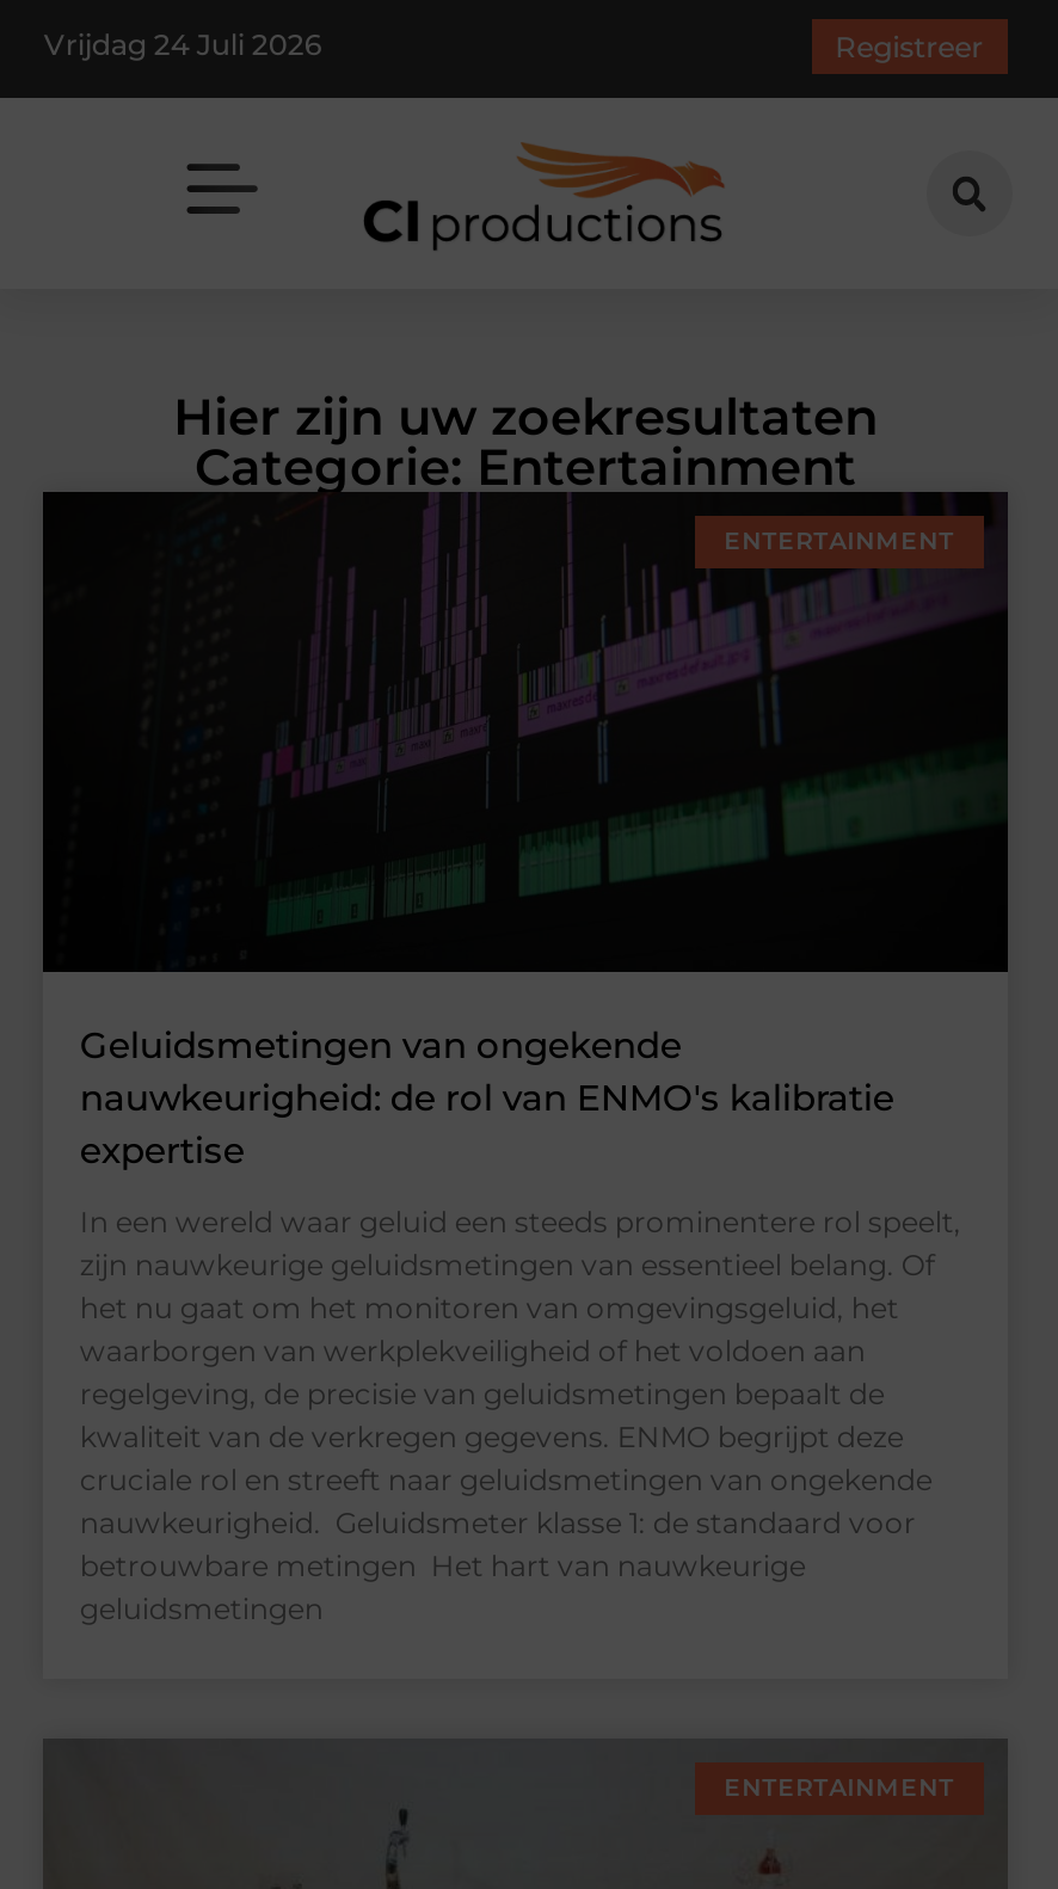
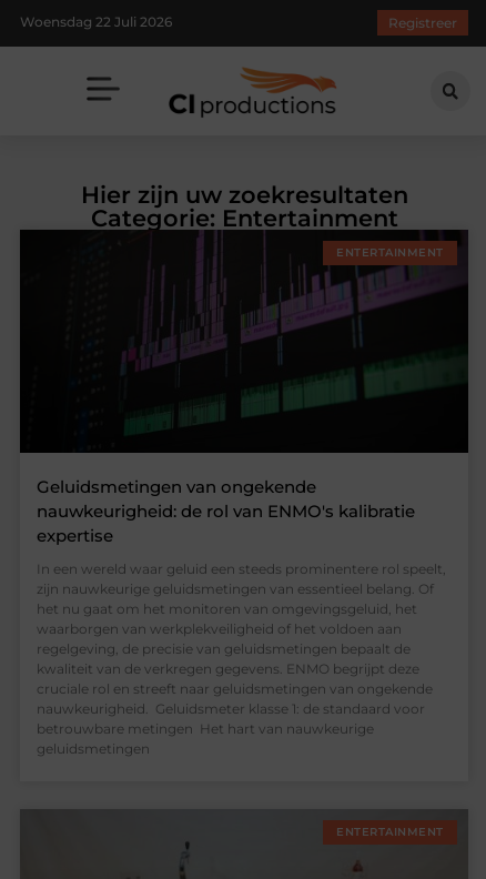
[44,25,321,61] Vrijdag 24 Juli 2026 -> [20,13,172,30] Woensdag 22 Juli 2026

